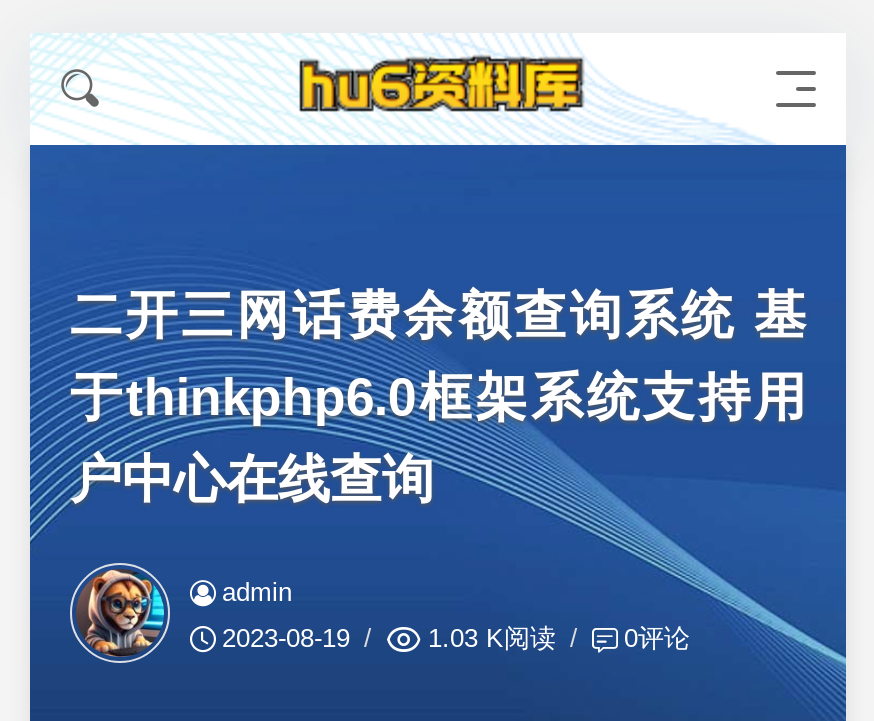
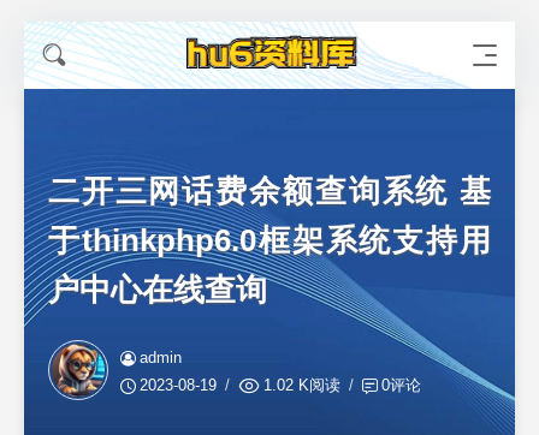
[428,623,556,653] 1.03 K阅读 -> [263,376,340,394] 1.02 K阅读

